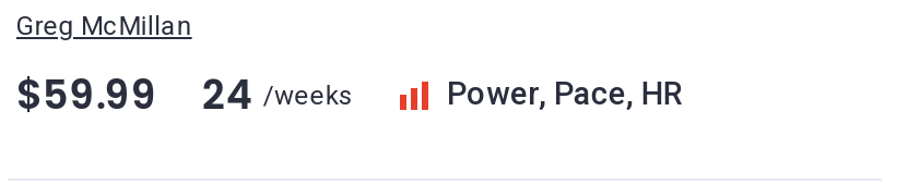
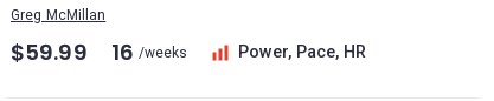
[16,67,354,122] $59.99 24 /weeks -> [11,38,188,67] $59.99 16 /weeks

